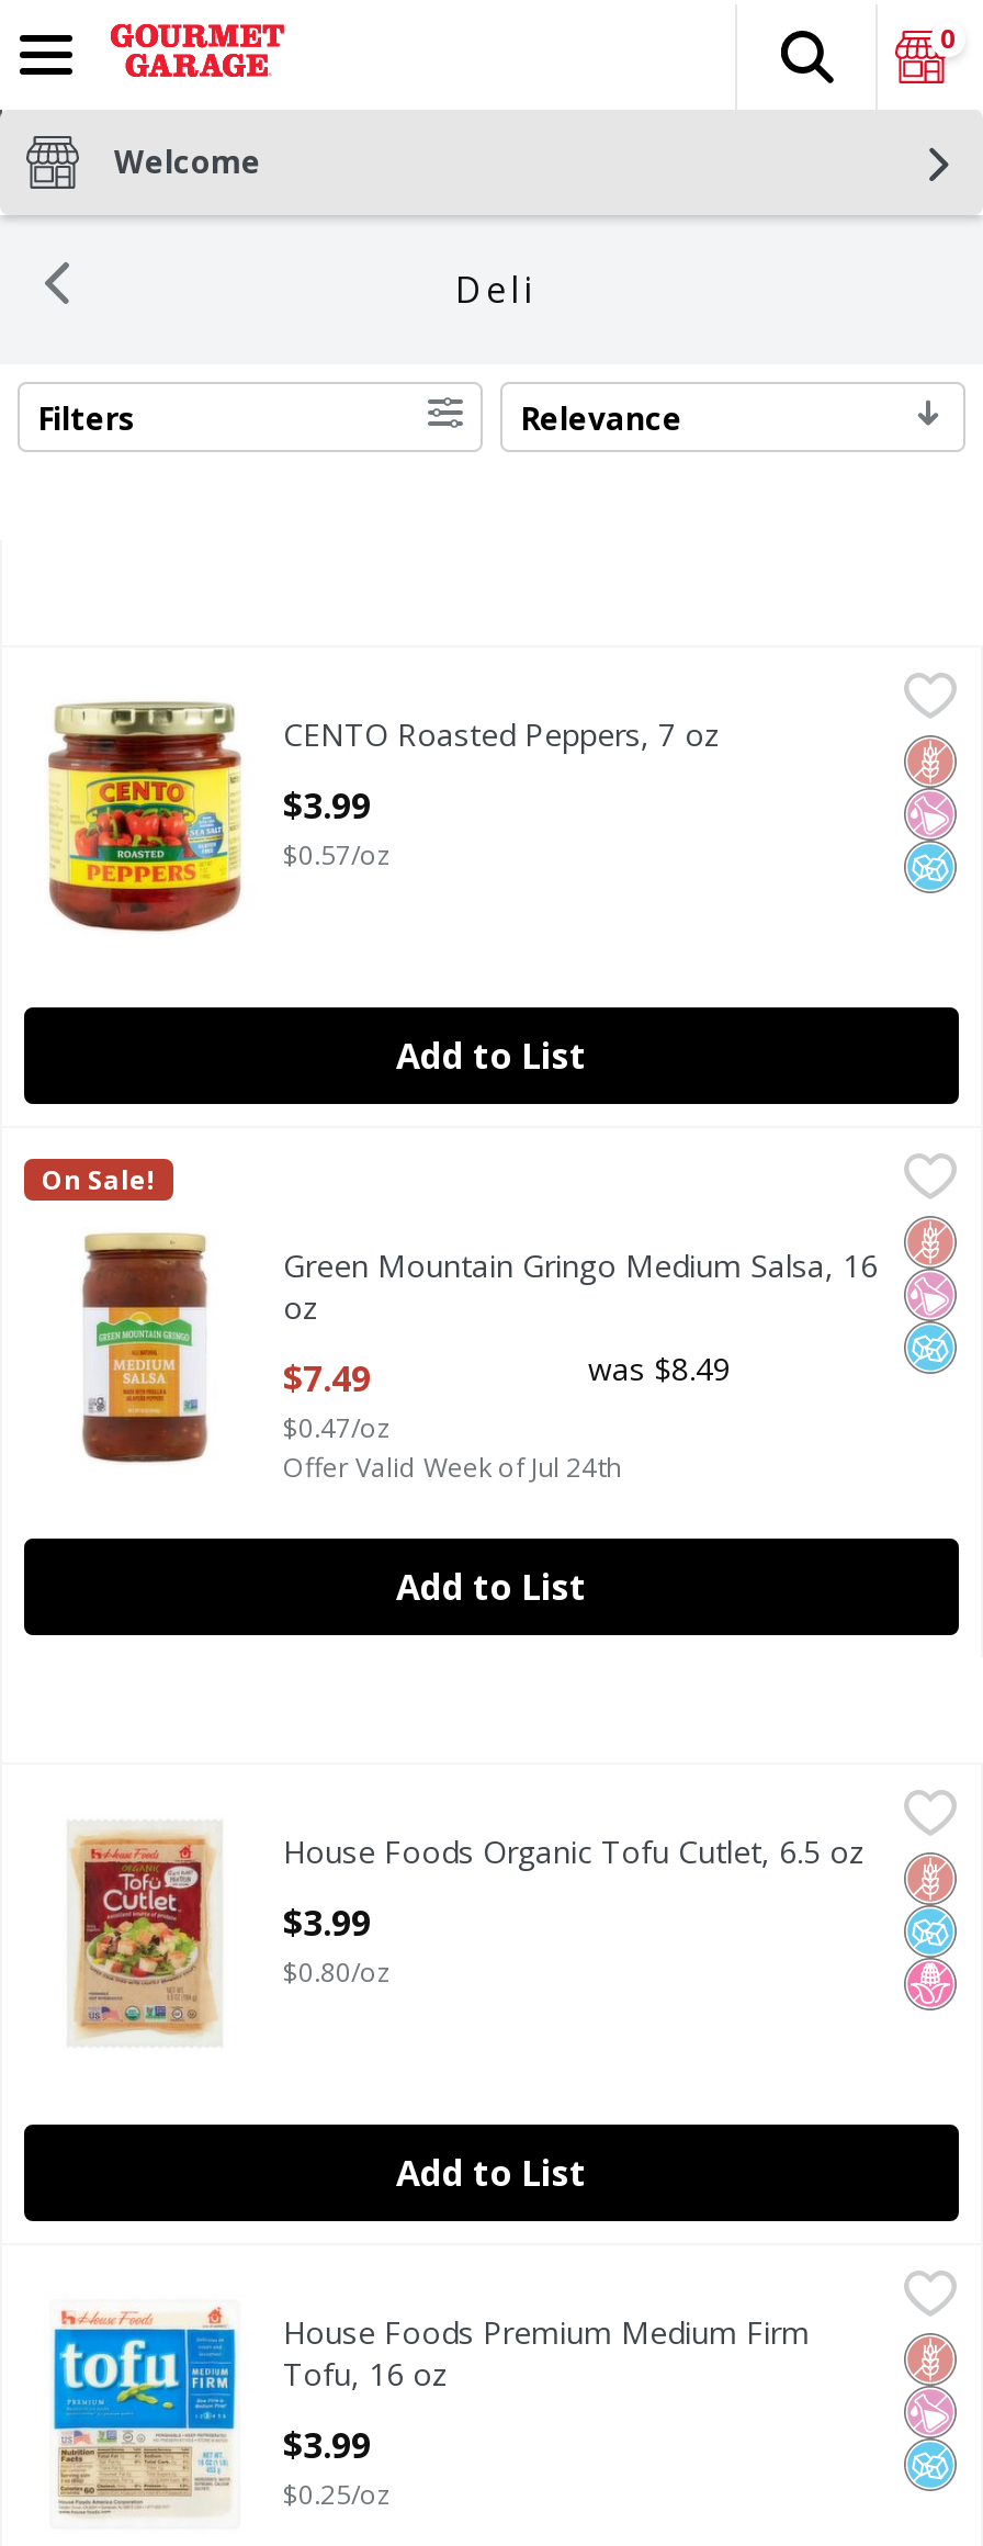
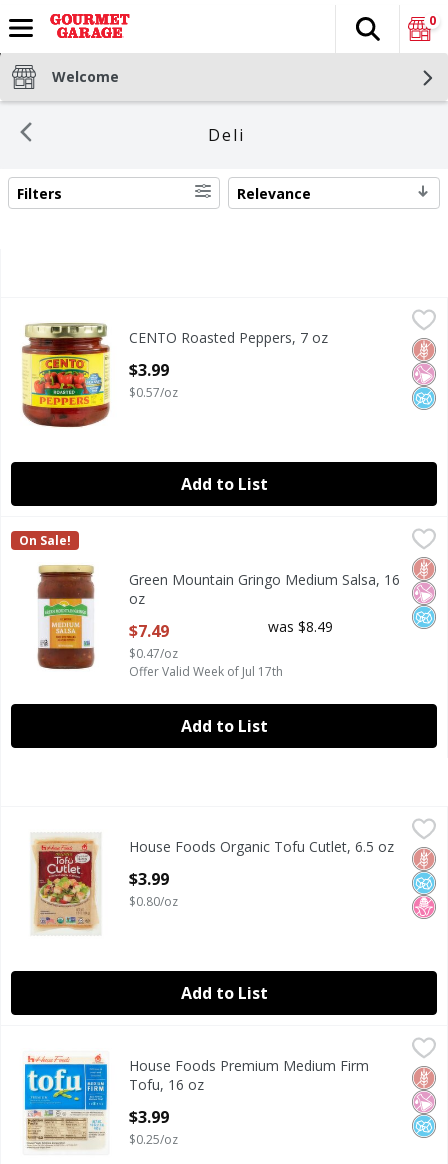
[283,1449,621,1486] Offer Valid Week of Jul 24th -> [129,663,283,680] Offer Valid Week of Jul 17th

